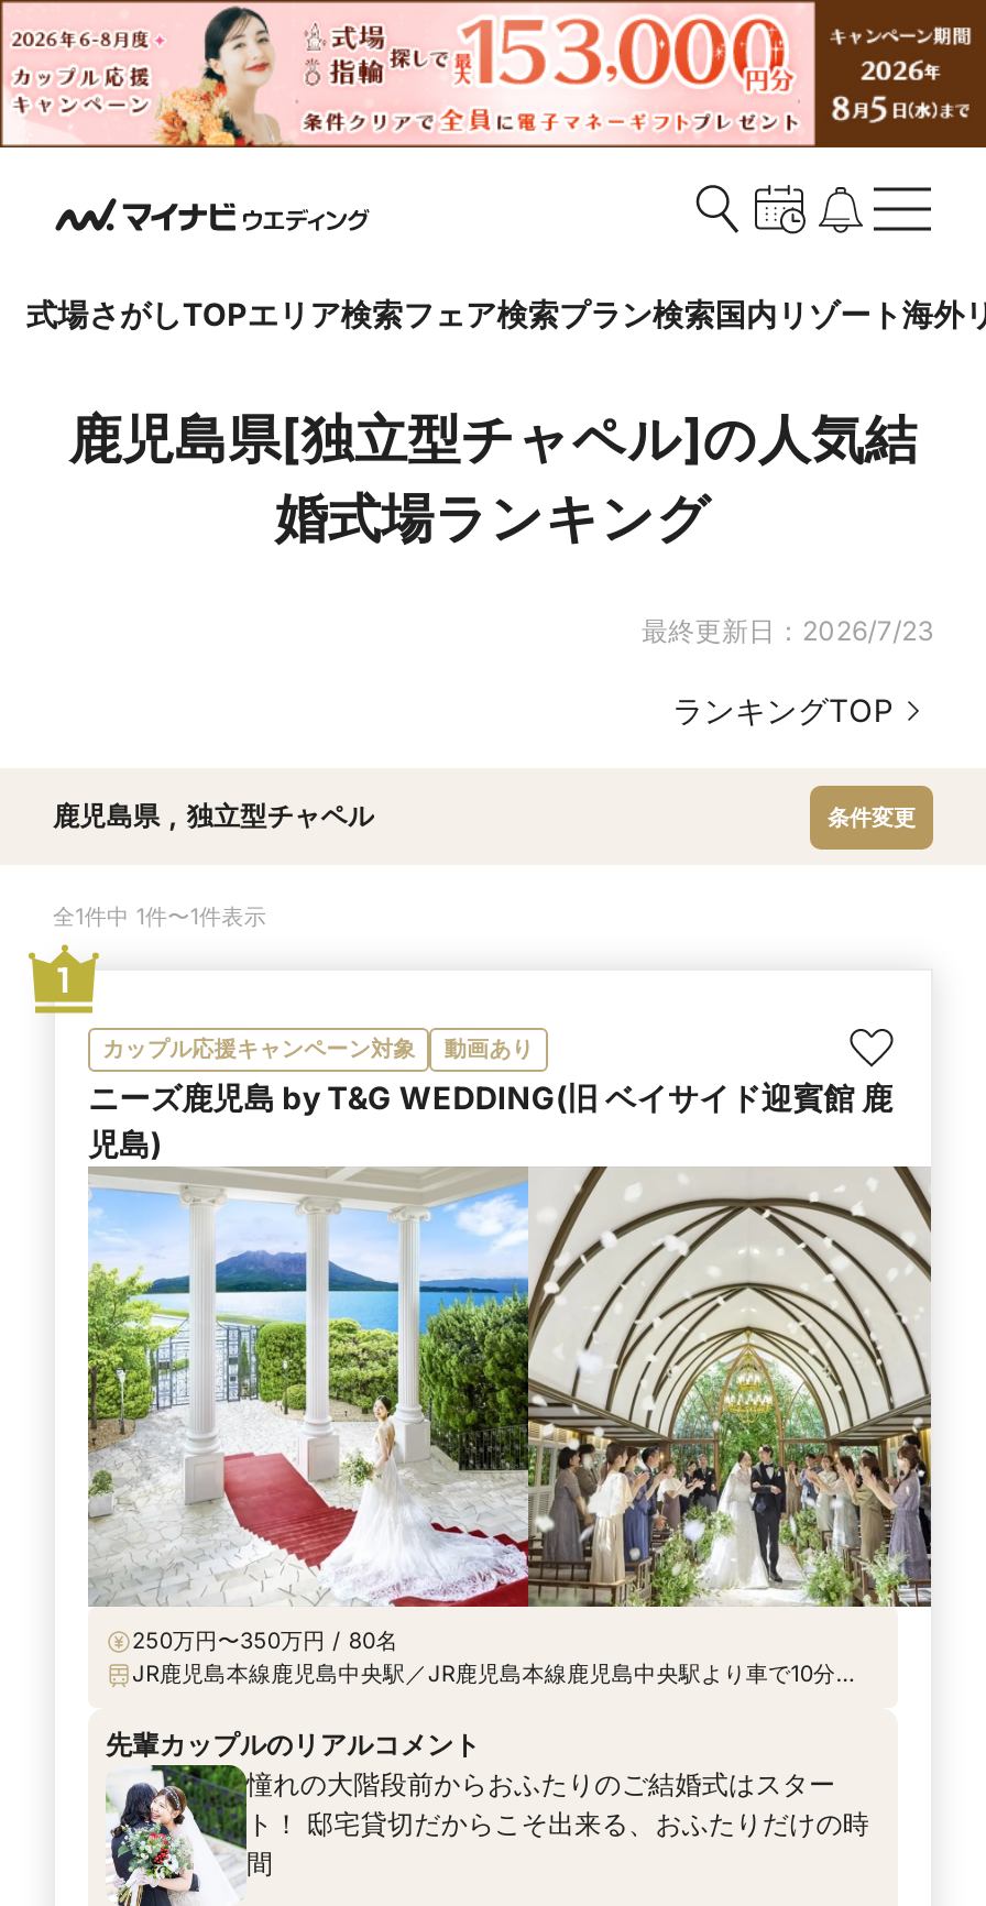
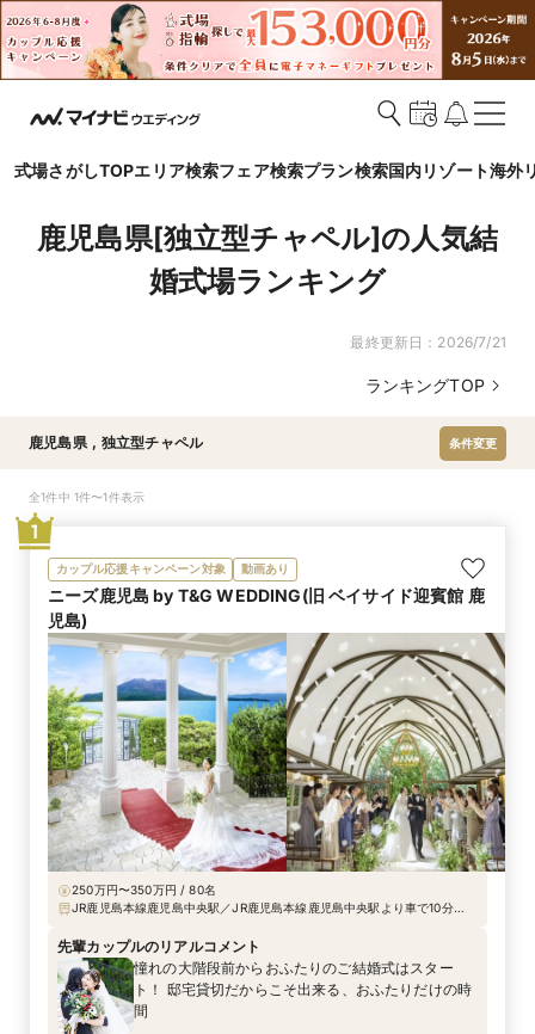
[642,614,933,648] 最終更新日：2026/7/23 -> [350,333,506,351] 最終更新日：2026/7/21

